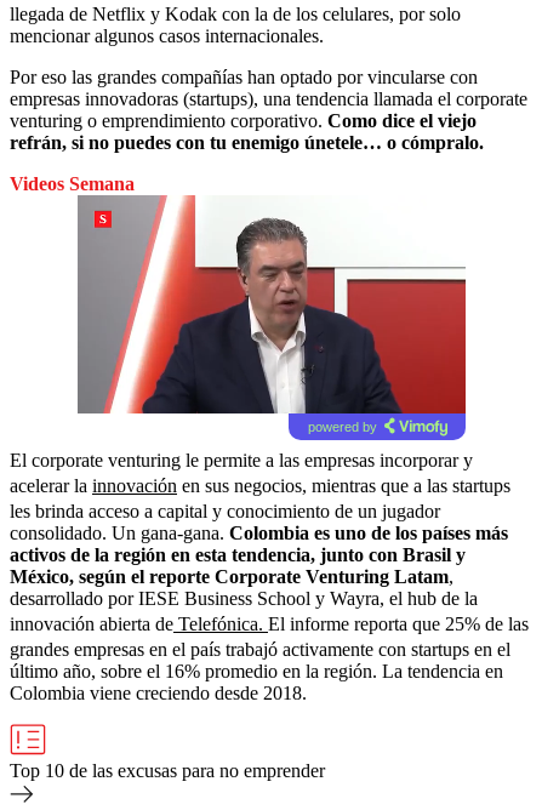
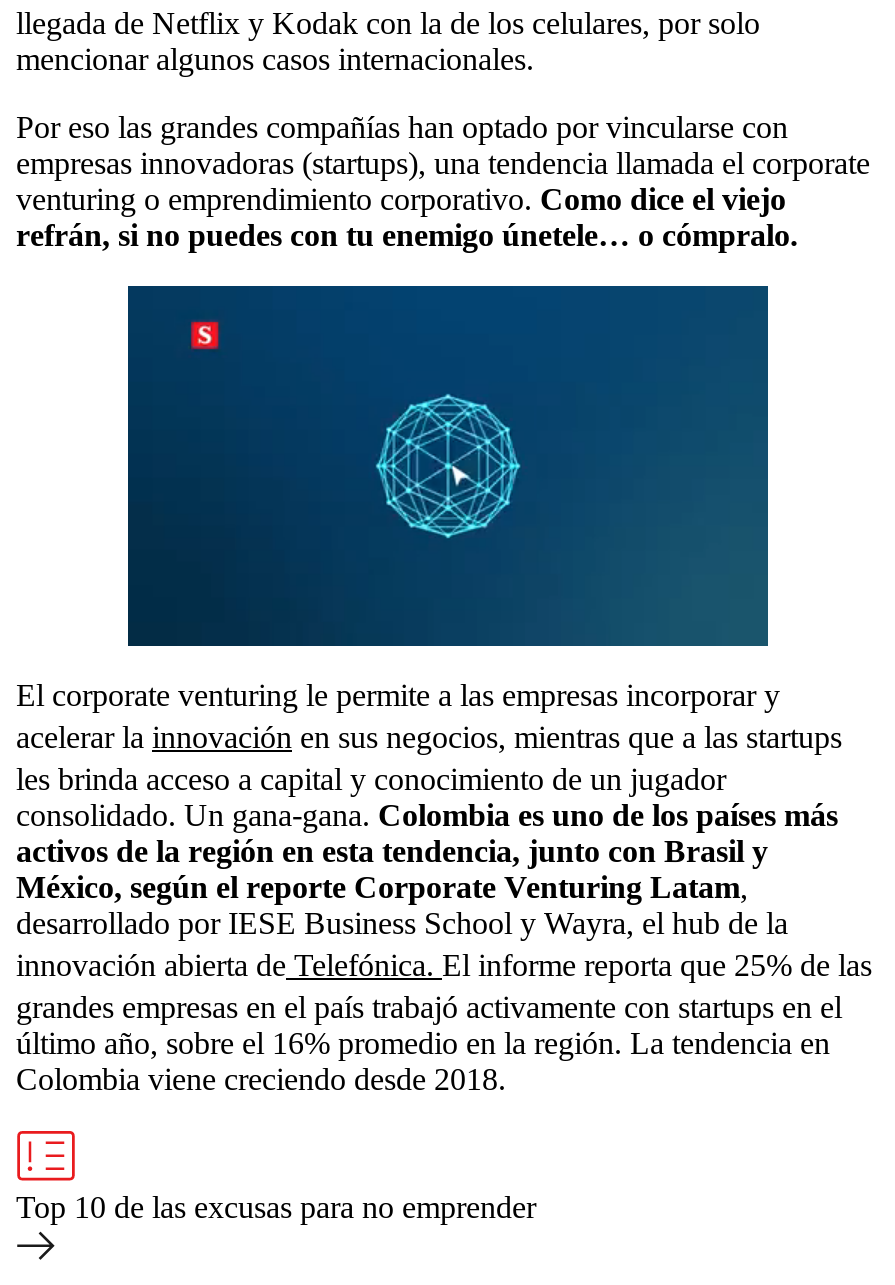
[10,173,135,194] Videos Semana -> none
[76,194,467,441] [image] -> [126,284,770,662] [image]
[307,419,376,434] powered by -> none

